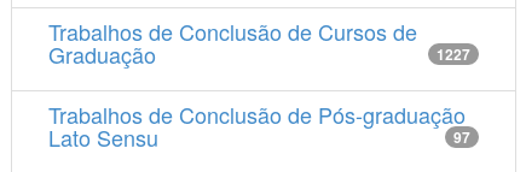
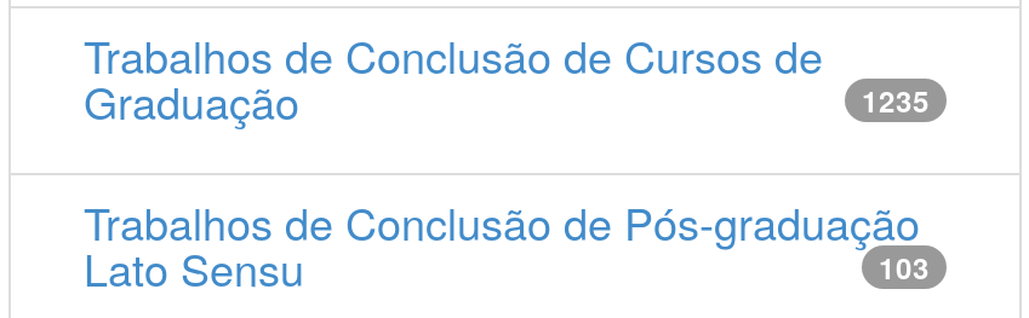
[437,43,470,65] 1227 -> [862,78,930,122] 1235
[453,126,470,148] 97 -> [879,245,930,288] 103

